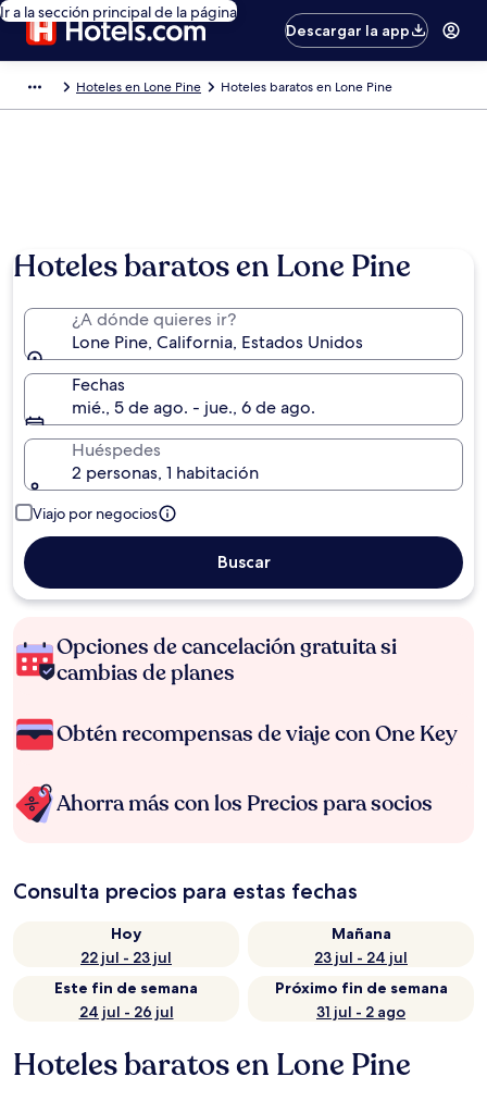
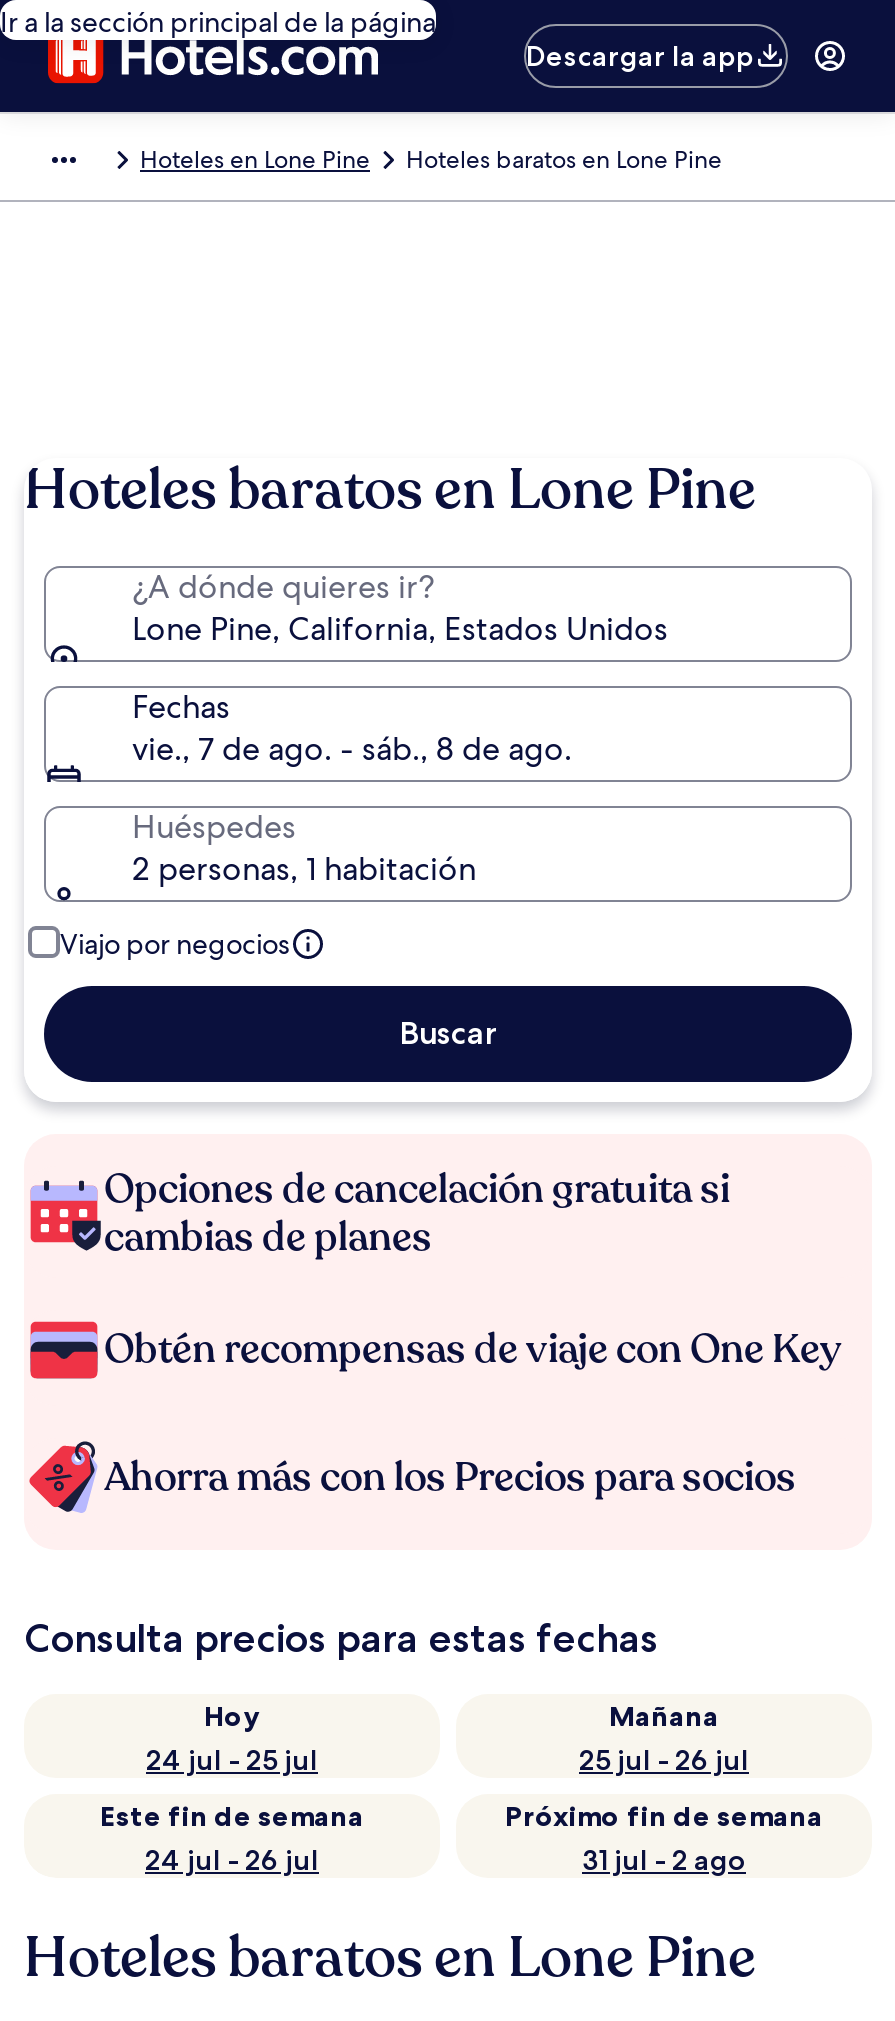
[72,396,315,419] mié., 5 de ago. - jue., 6 de ago. -> [132,728,572,770] vie., 7 de ago. - sáb., 8 de ago.
[80,948,172,967] 22 jul - 23 jul -> [146,1742,318,1778] 24 jul - 25 jul
[314,948,408,967] 23 jul - 24 jul -> [579,1742,749,1778] 25 jul - 26 jul

